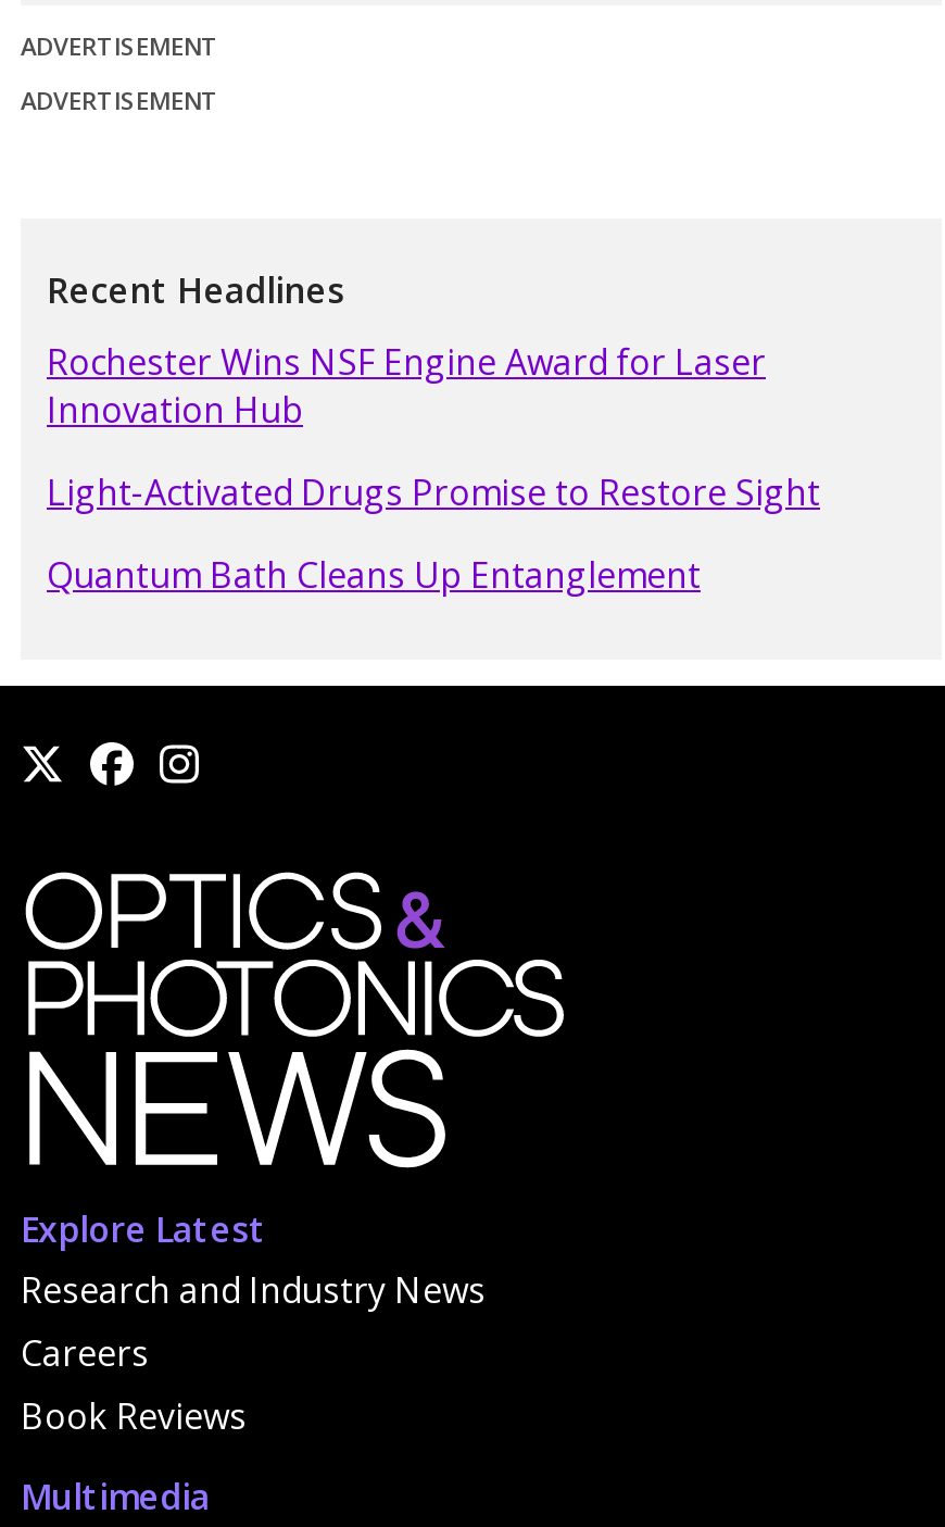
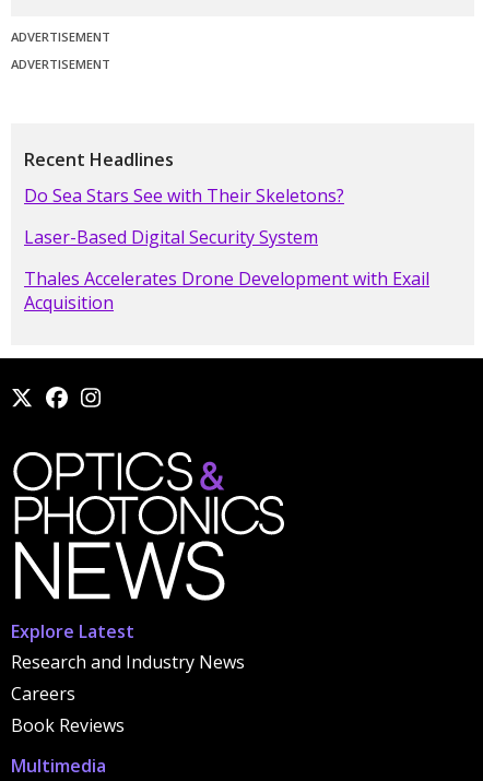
[47,339,766,435] Rochester Wins NSF Engine Award for Laser | Innovation Hub -> [24,184,344,208] Do Sea Stars See with Their Skeletons?
[47,469,820,517] Light-Activated Drugs Promise to Restore Sight -> [24,225,318,249] Laser-Based Digital Security System
[47,552,701,600] Quantum Bath Cleans Up Entanglement -> [24,267,429,315] Thales Accelerates Drone Development with Exail | Acquisition

